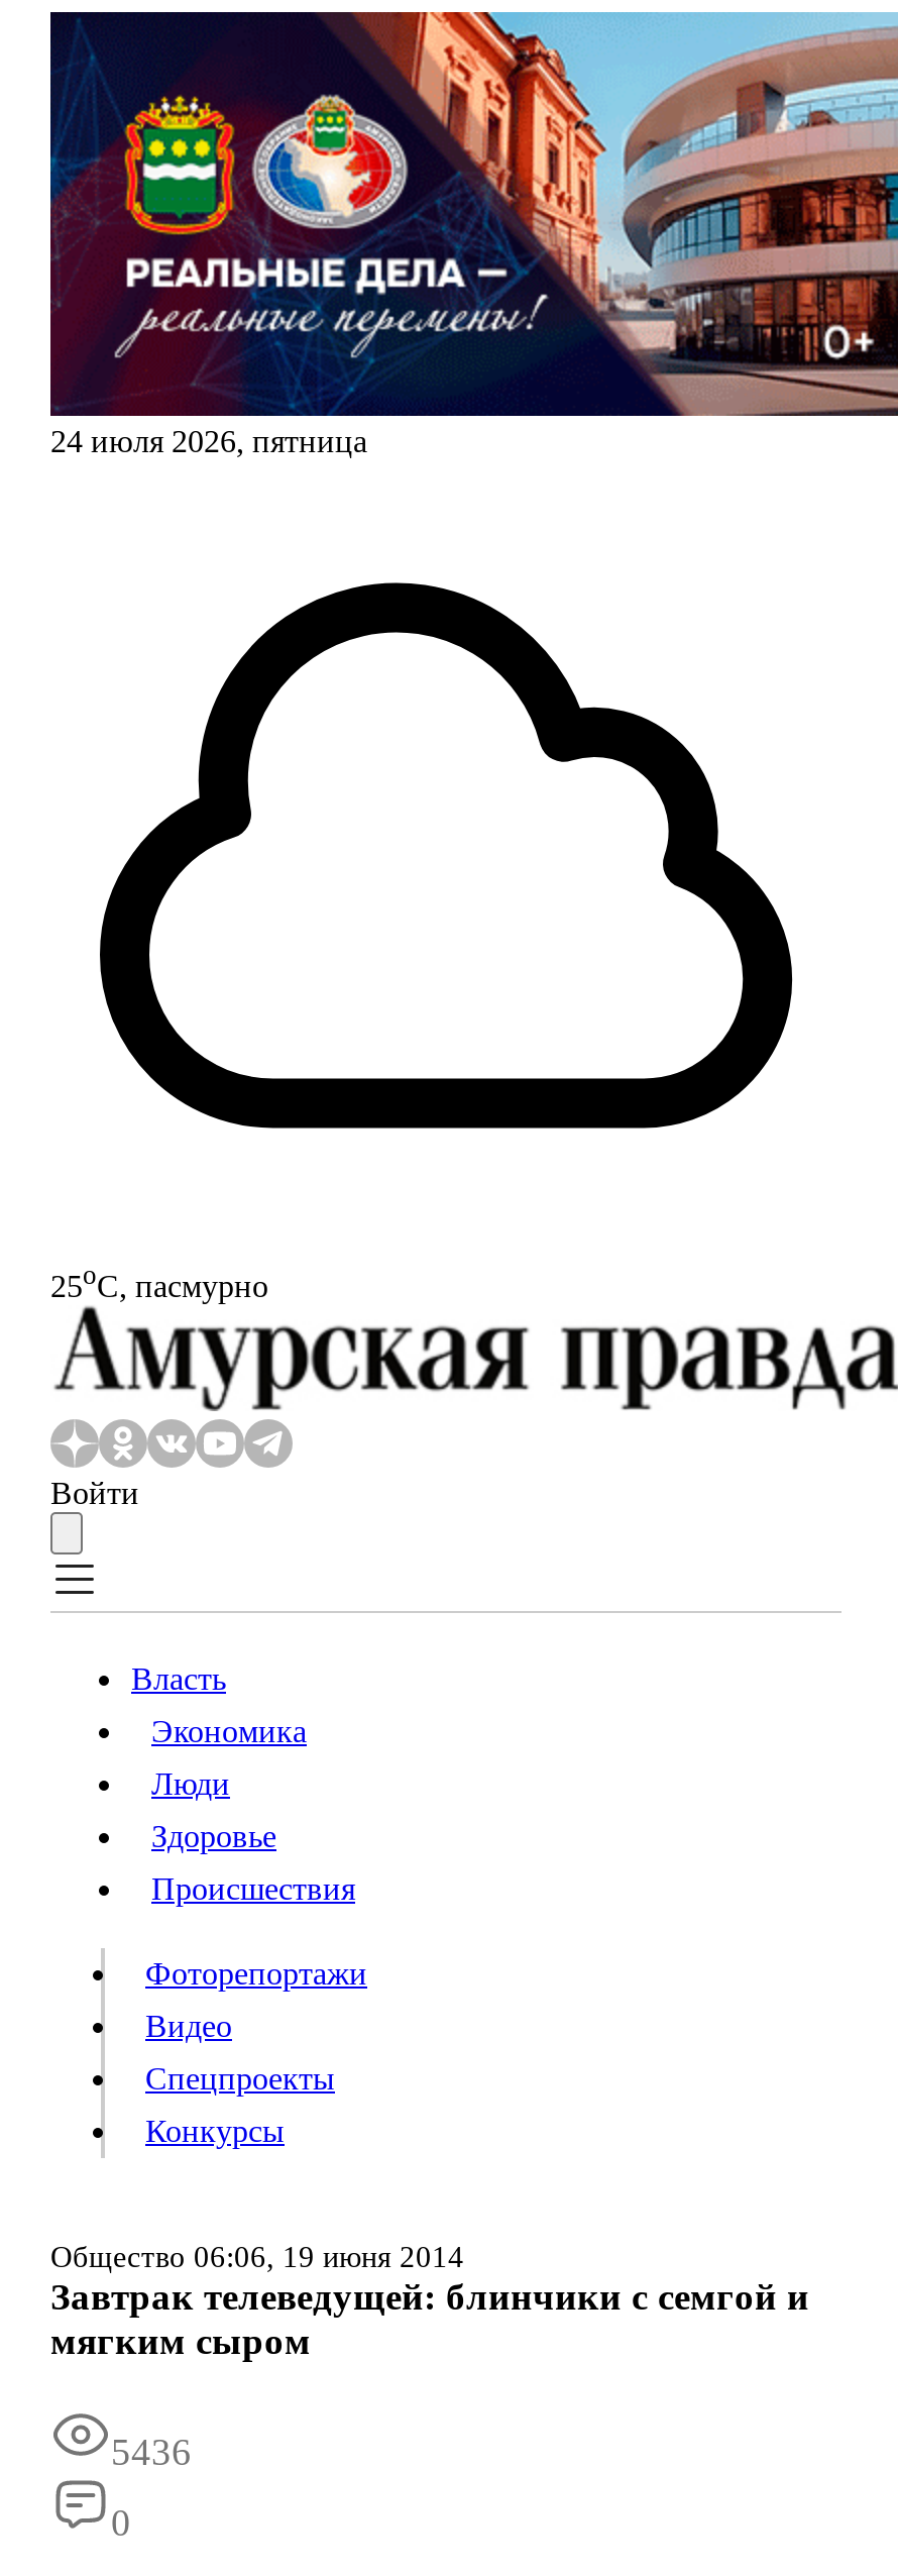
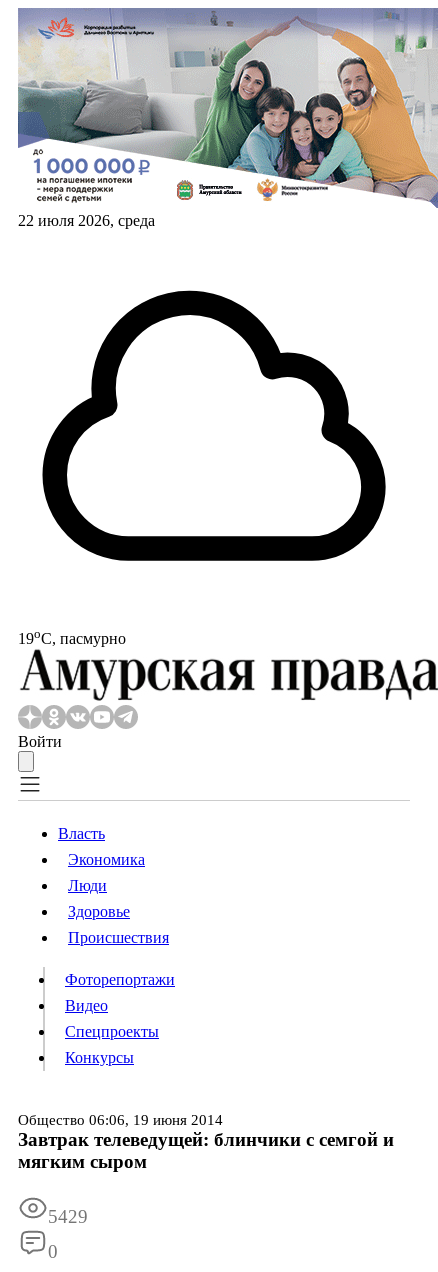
[48,10,892,458] [image] | 24 июля 2026, пятница -> [17,7,435,229] [image] | 22 июля 2026, среда
[50,1260,268,1303] 25oС, пасмурно -> [18,626,126,647] 19oС, пасмурно
[111,2431,192,2474] 5436 -> [48,1206,88,1227] 5429

